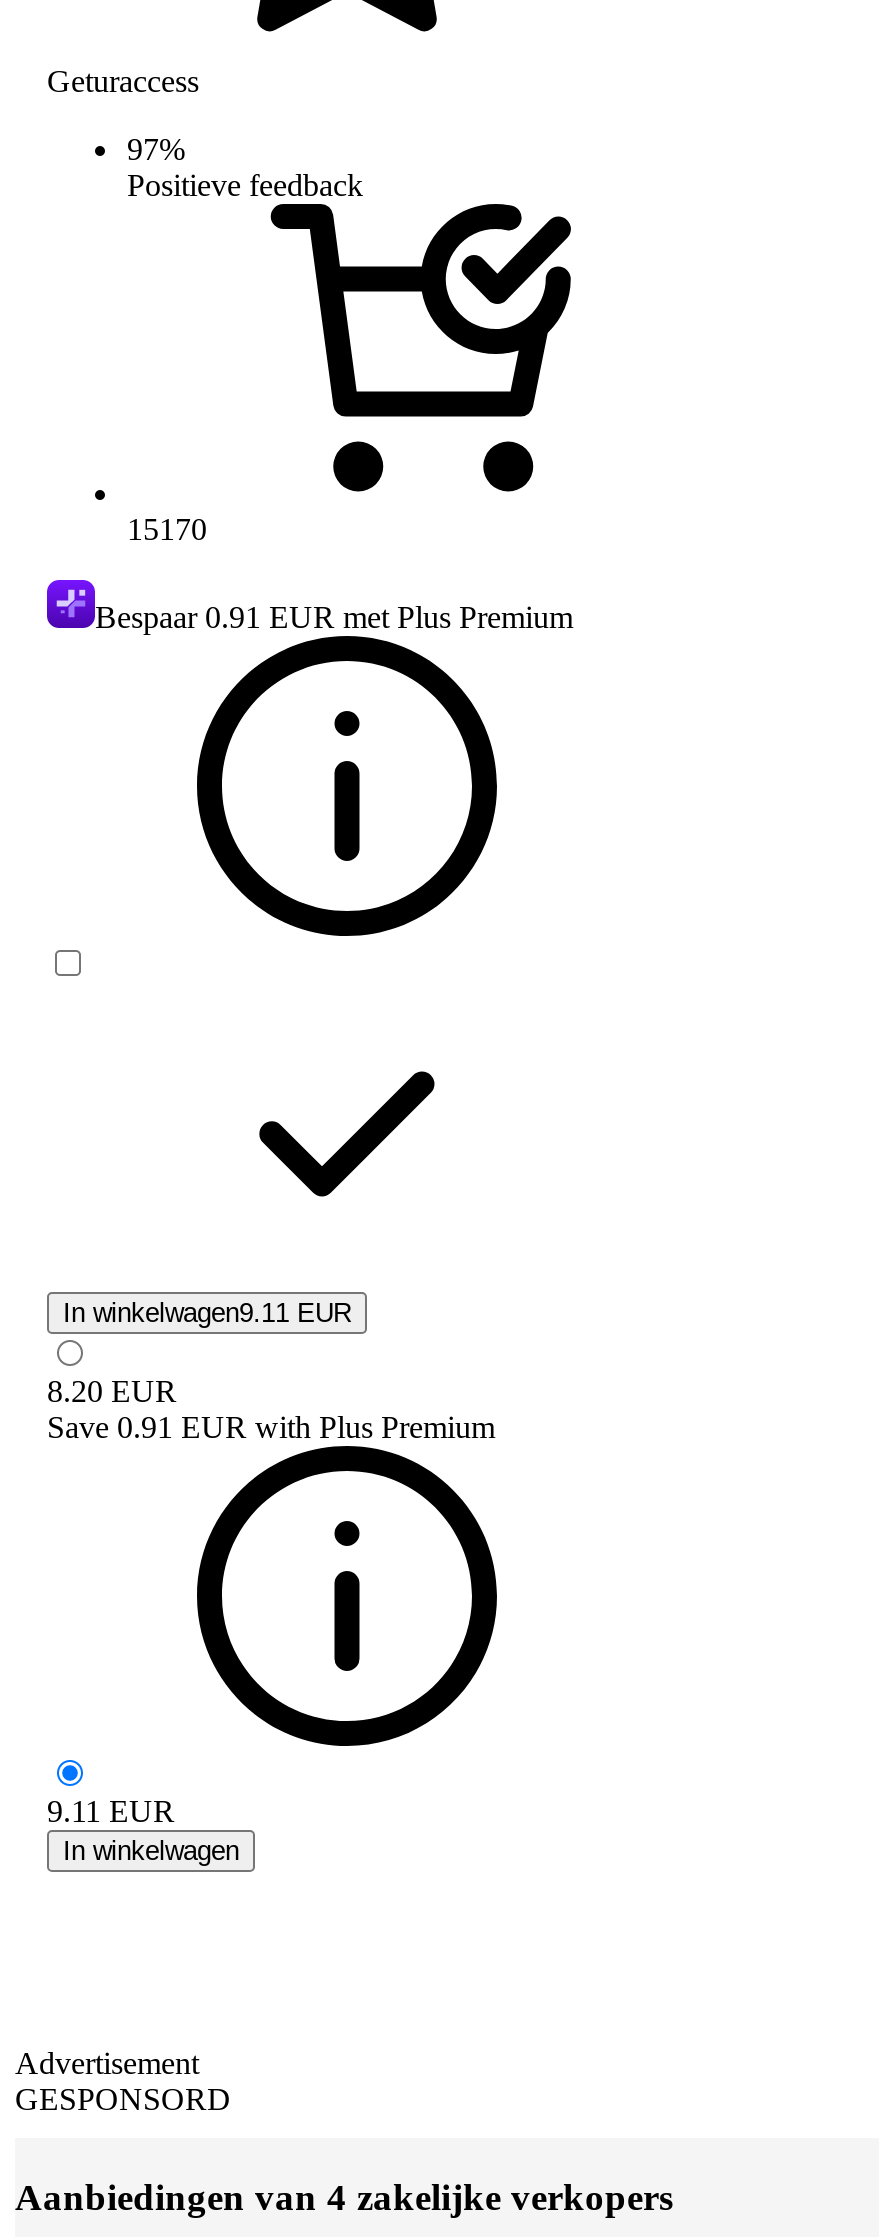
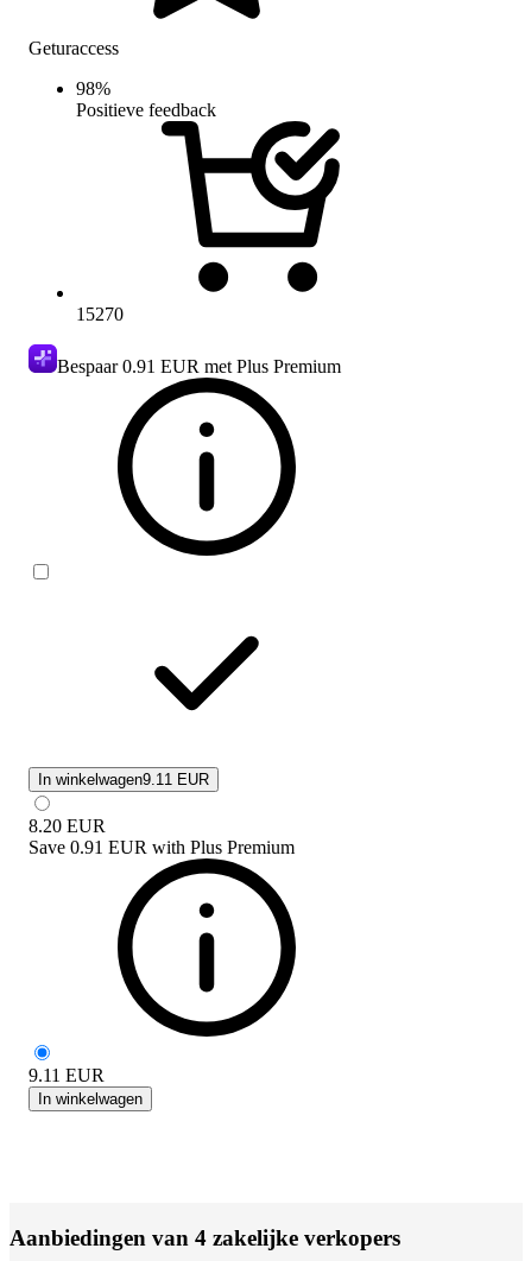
[127,132,185,166] 97% -> [76,78,110,98] 98%
[127,512,207,546] 15170 -> [76,304,124,324] 15270
[15,2046,231,2116] Advertisement | GESPONSORD -> none

